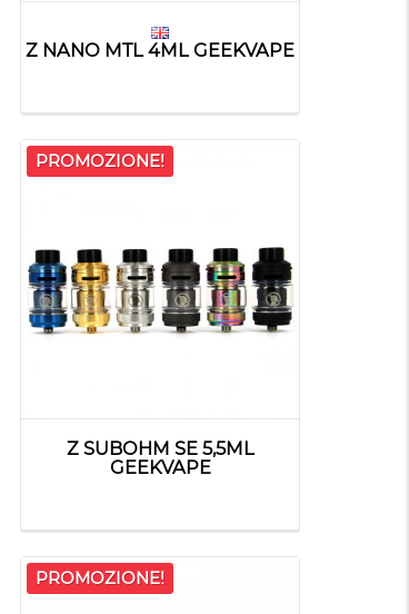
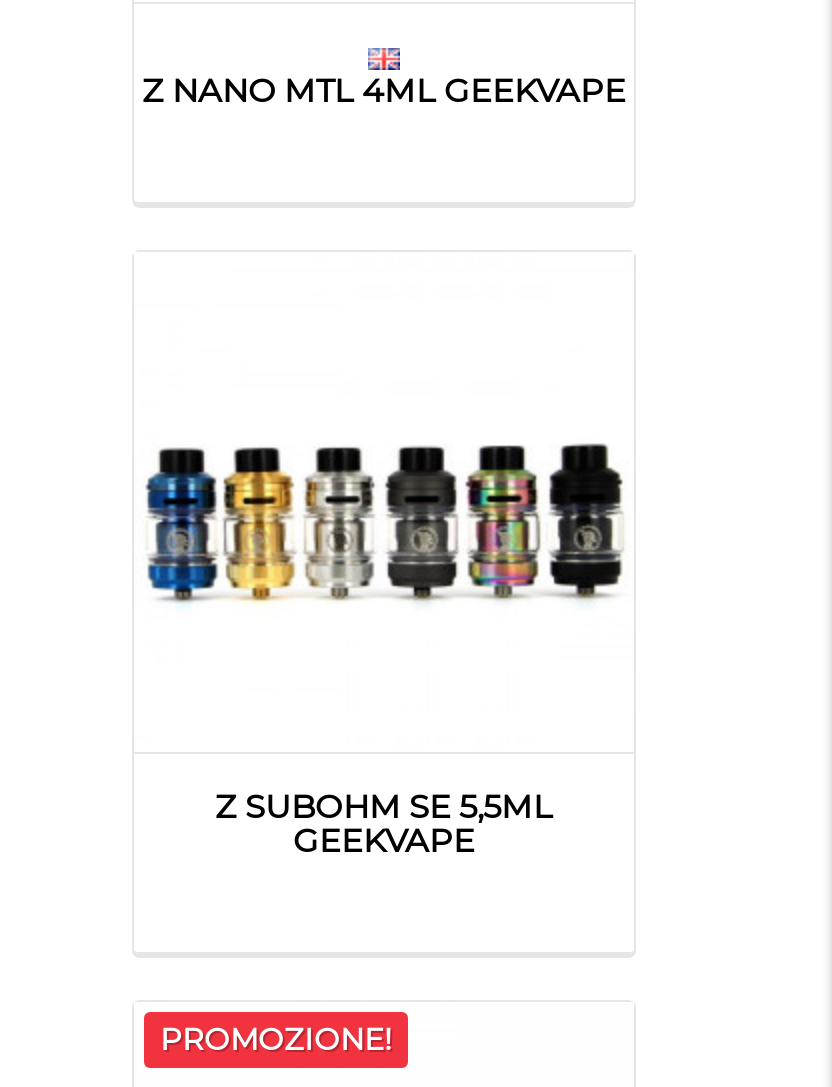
[36,150,164,171] PROMOZIONE! -> none

